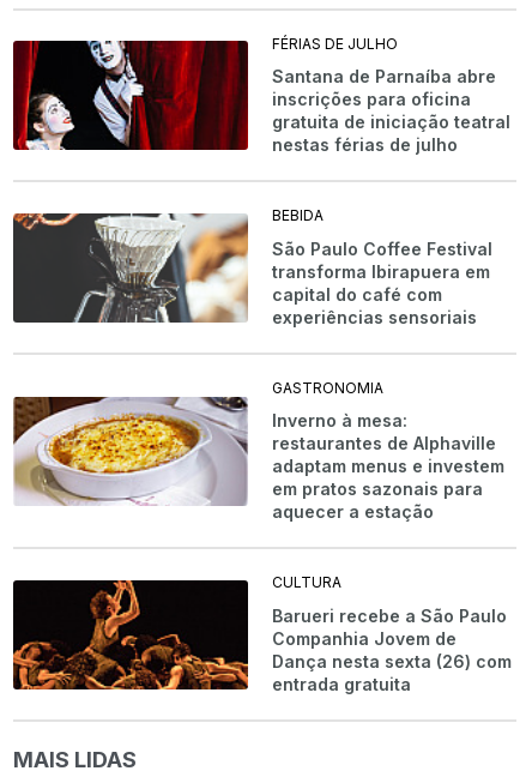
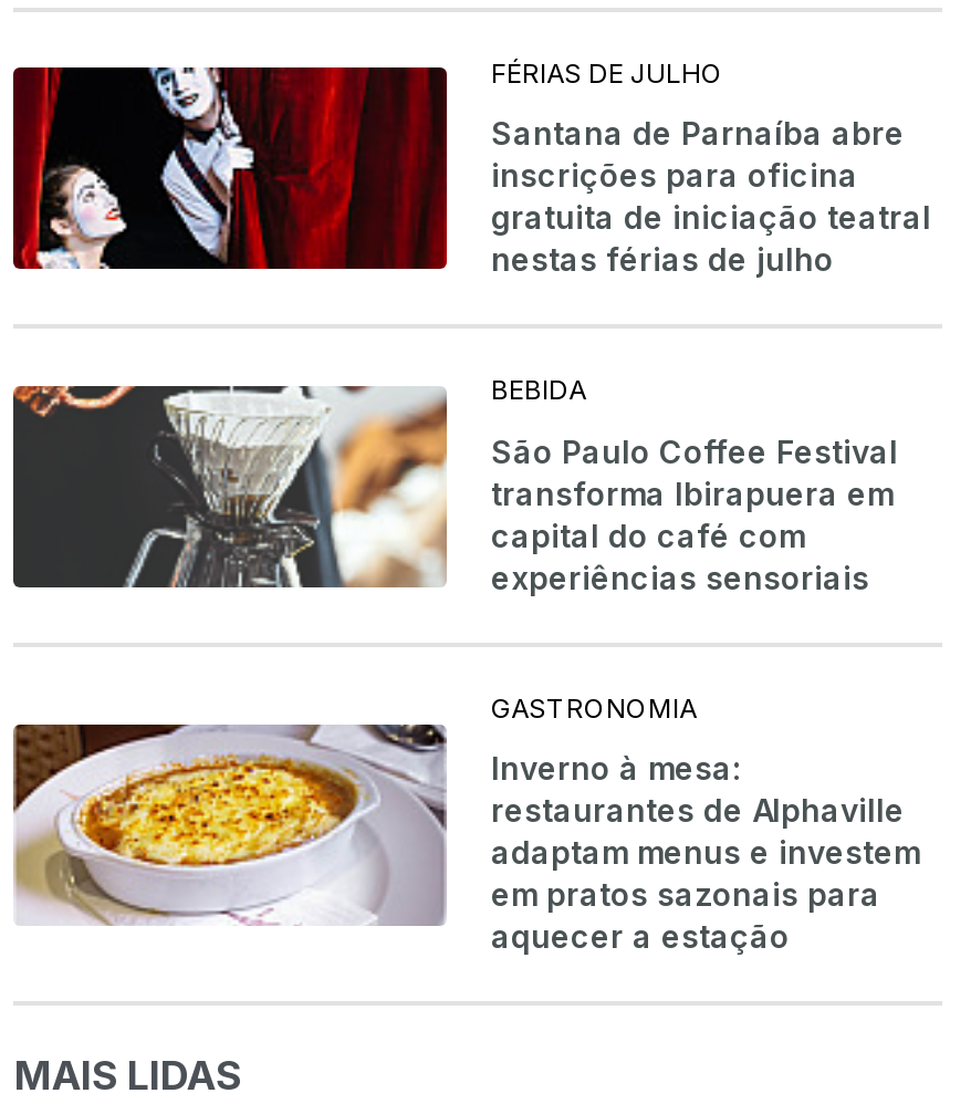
[12,574,512,694] [image] | CULTURA | Barueri recebe a São Paulo | Companhia Jovem de | Dança nesta sexta (26) com | entrada gratuita -> none

